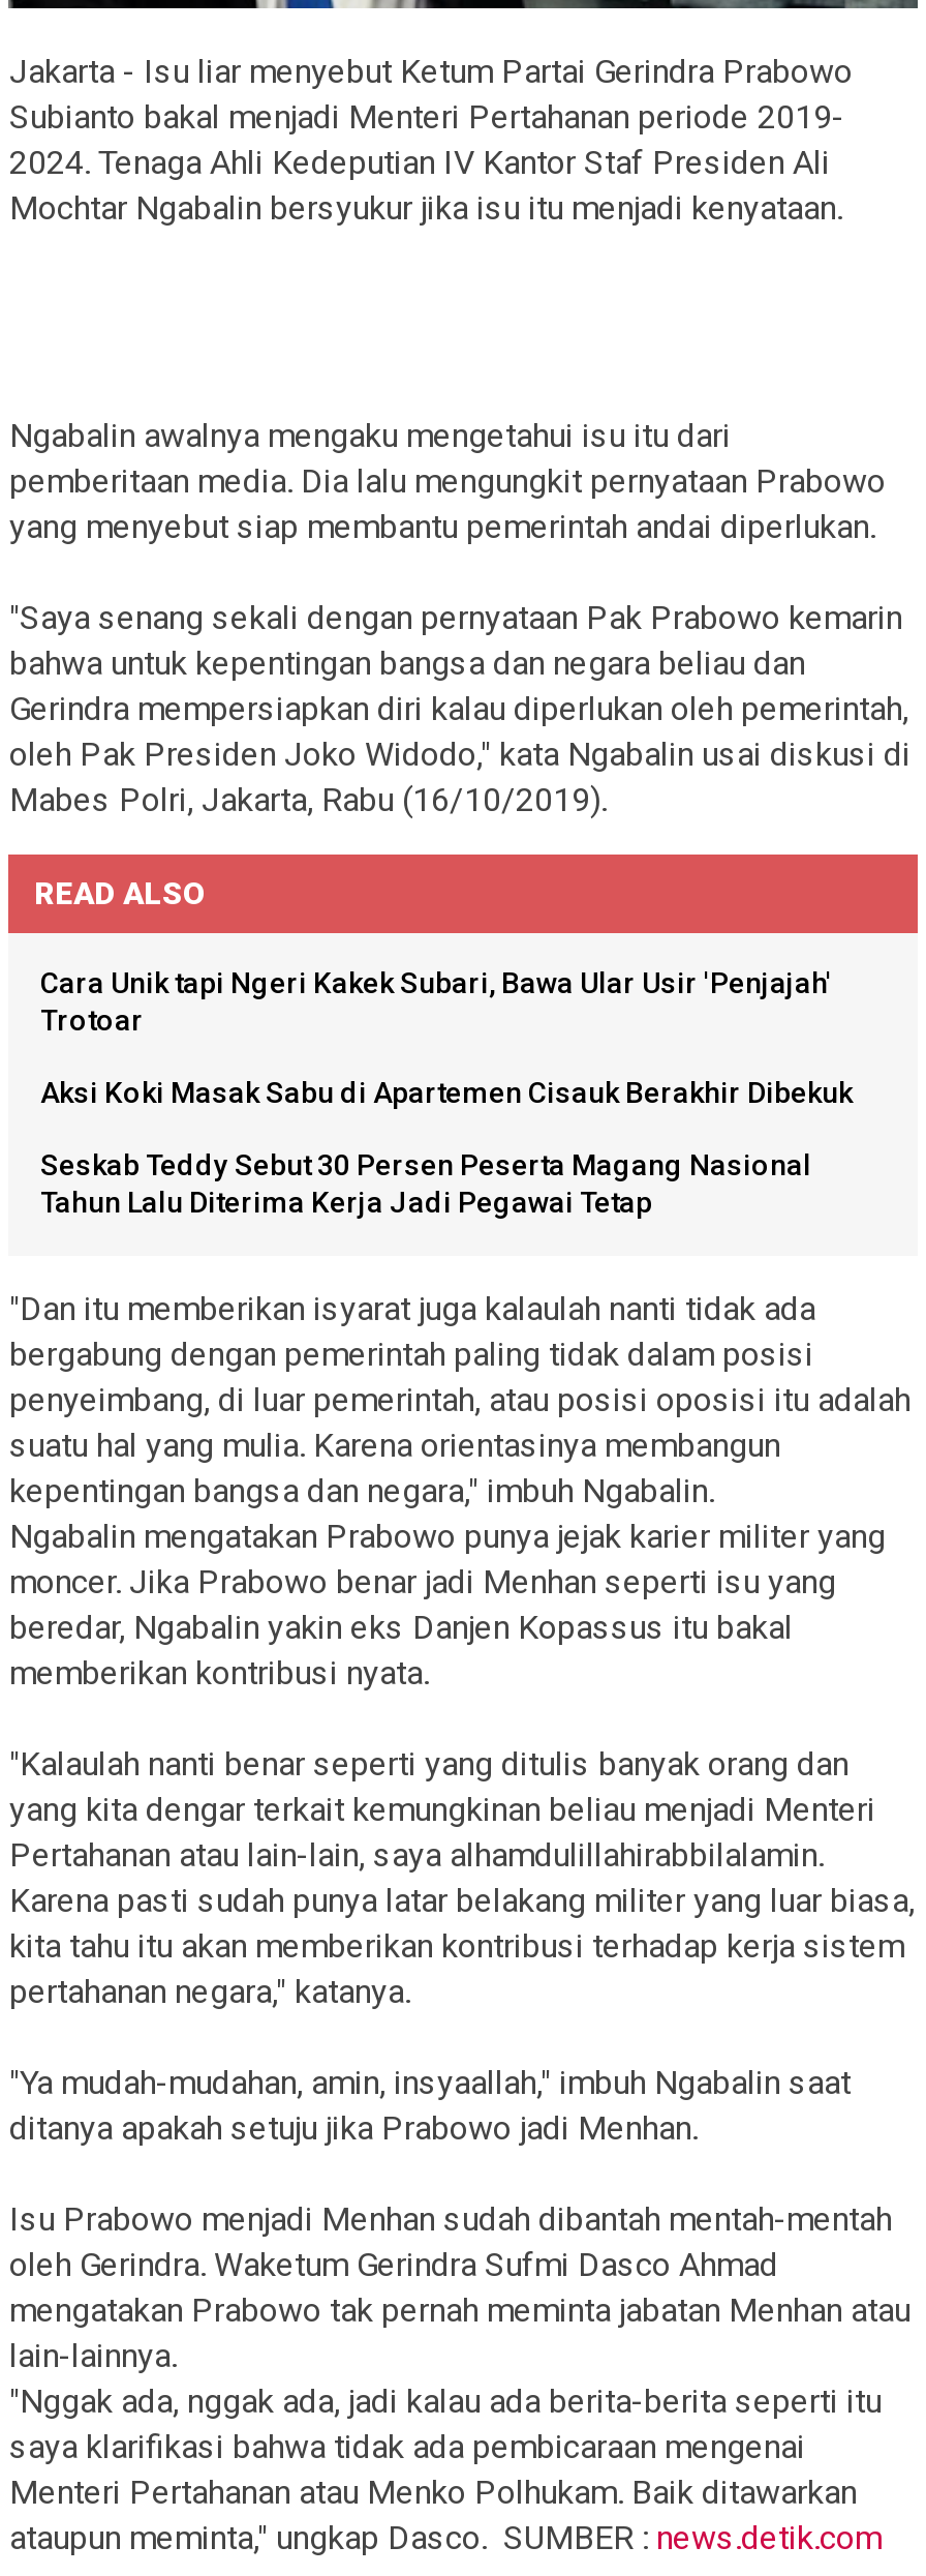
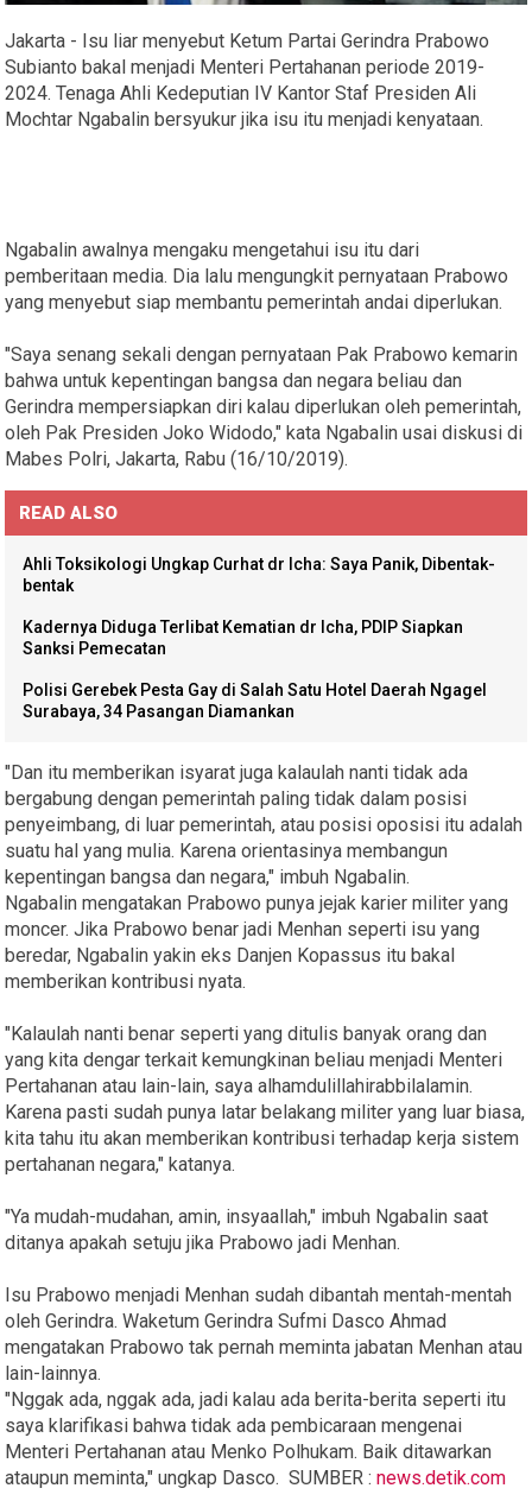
[40,967,832,1037] Cara Unik tapi Ngeri Kakek Subari, Bawa Ular Usir 'Penjajah' | Trotoar -> [23,555,496,595] Ahli Toksikologi Ungkap Curhat dr Icha: Saya Panik, Dibentak- | bentak
[40,1077,853,1110] Aksi Koki Masak Sabu di Apartemen Cisauk Berakhir Dibekuk -> [23,618,464,658] Kadernya Diduga Terlibat Kematian dr Icha, PDIP Siapkan | Sanksi Pemecatan
[40,1149,811,1220] Seskab Teddy Sebut 30 Persen Peserta Magang Nasional | Tahun Lalu Diterima Kerja Jadi Pegawai Tetap -> [23,681,487,721] Polisi Gerebek Pesta Gay di Salah Satu Hotel Daerah Ngagel | Surabaya, 34 Pasangan Diamankan

